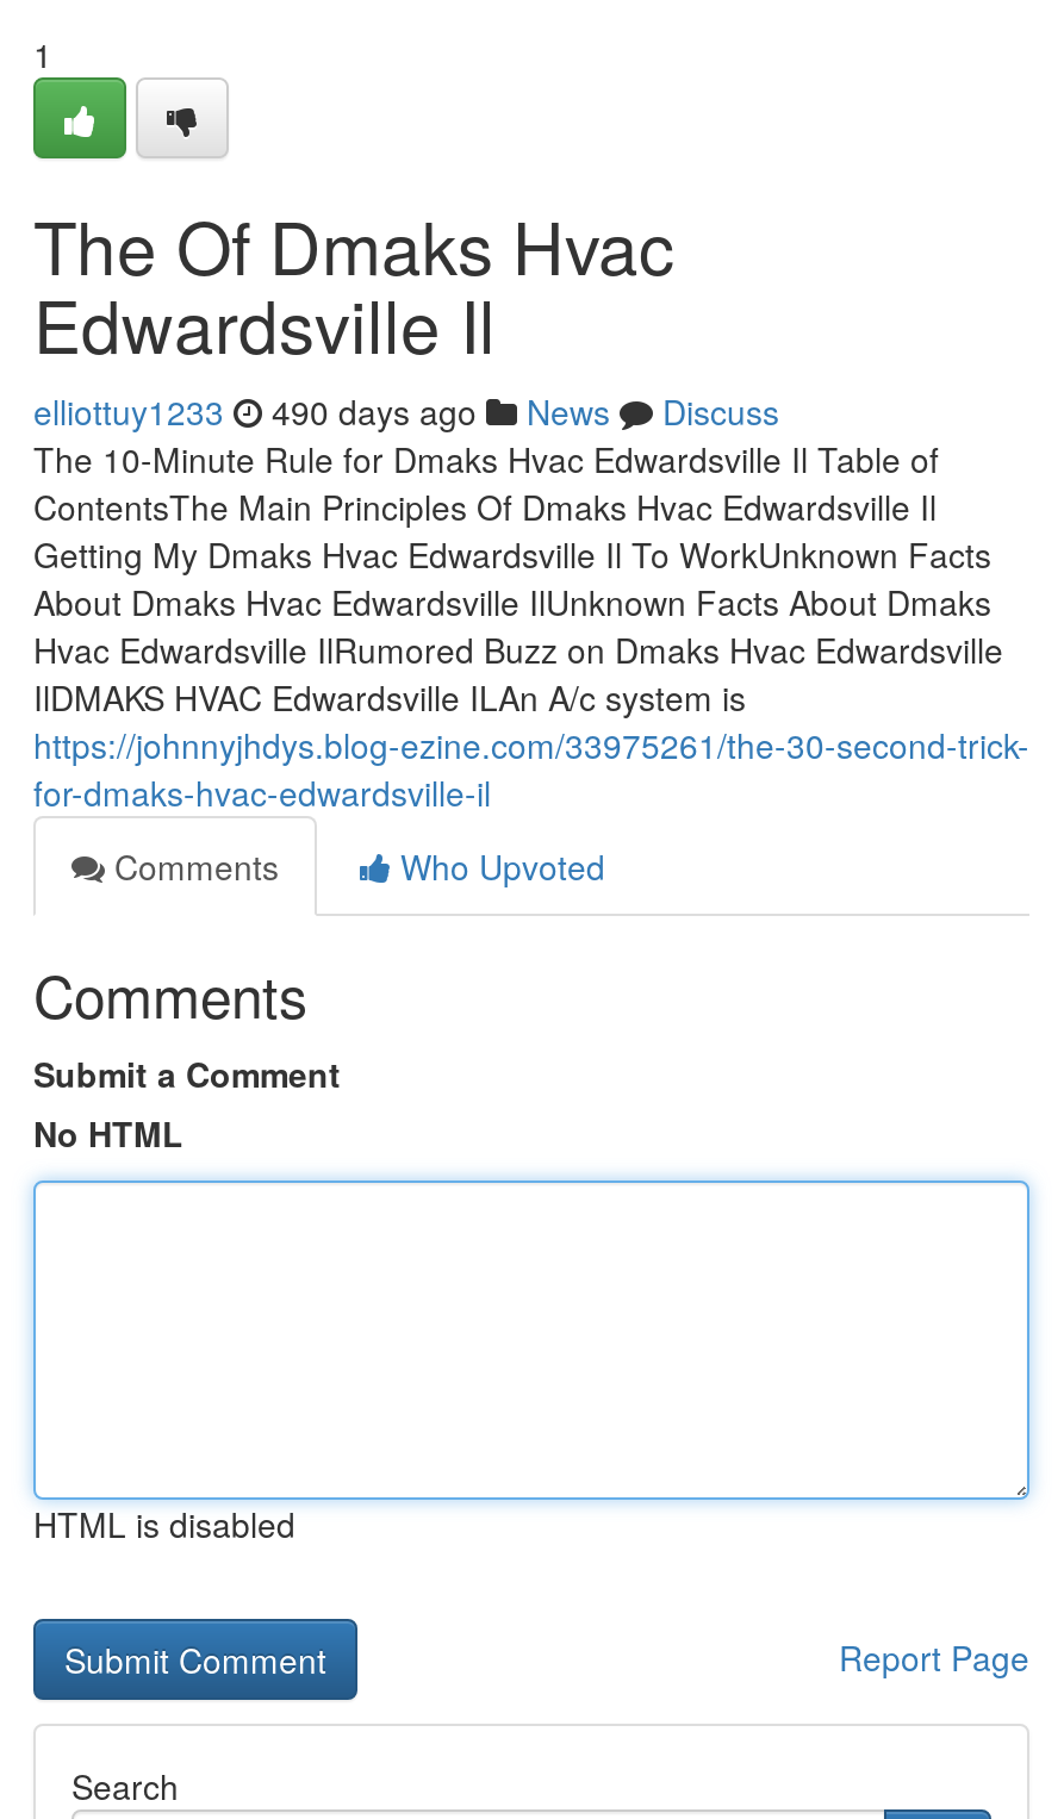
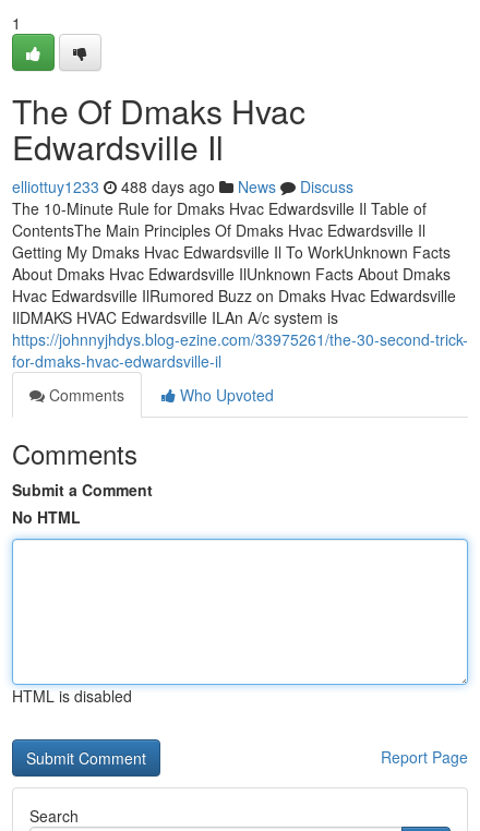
[33,387,779,435] elliottuy1233 490 days ago News Discuss -> [12,176,353,197] elliottuy1233 488 days ago News Discuss

